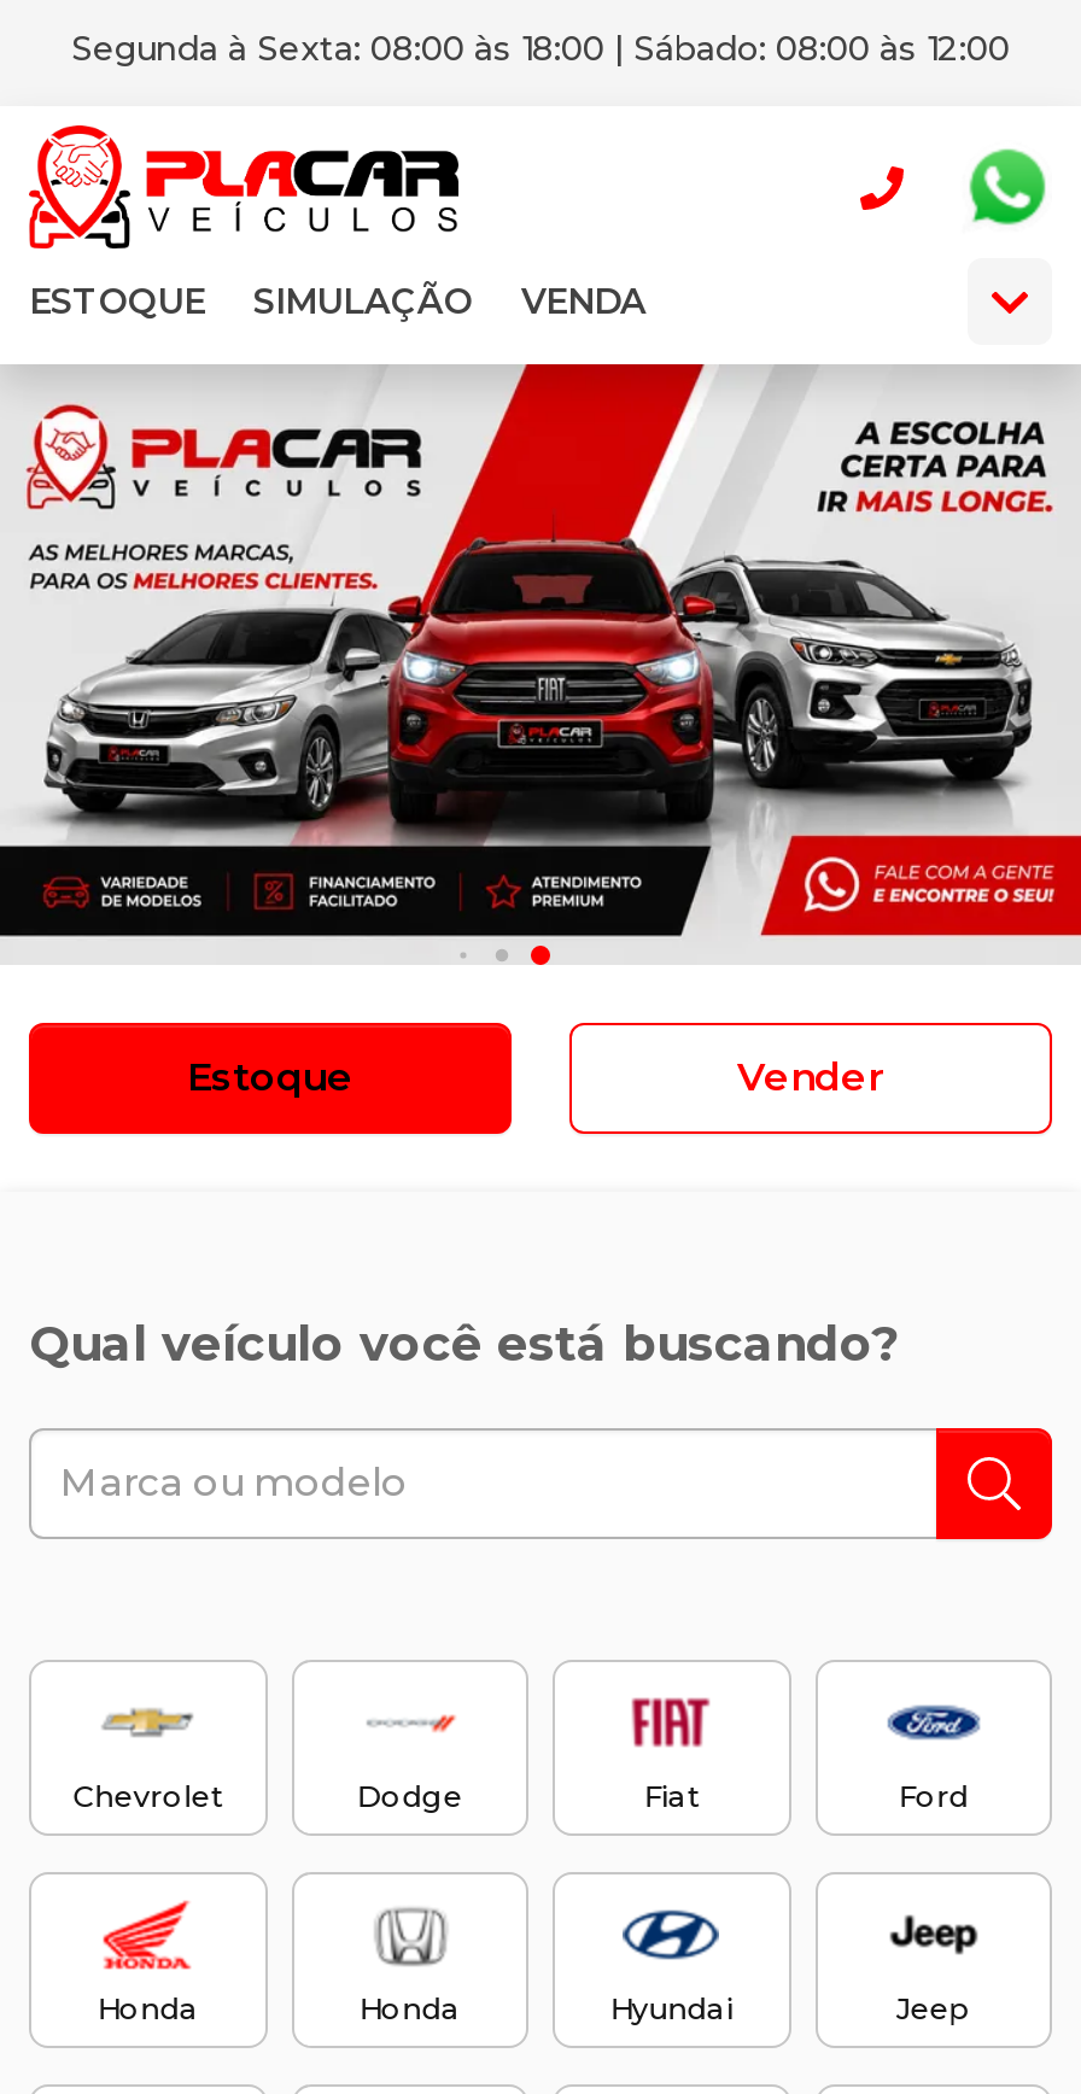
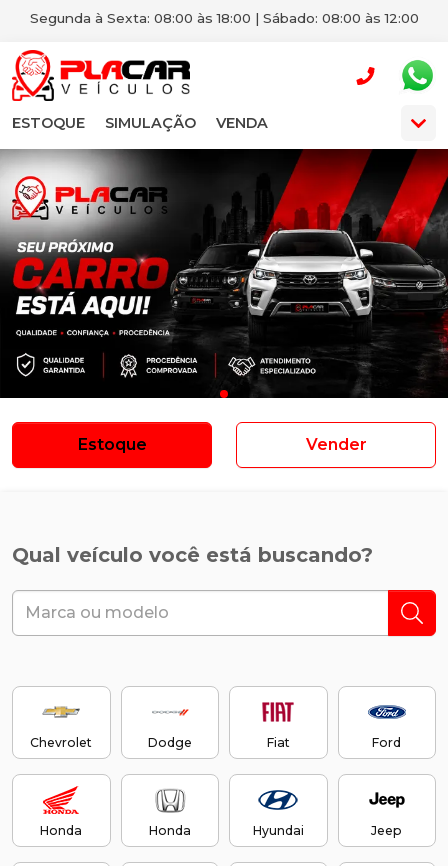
[7,362,1074,965] [image] -> [3,148,445,399] [image]

